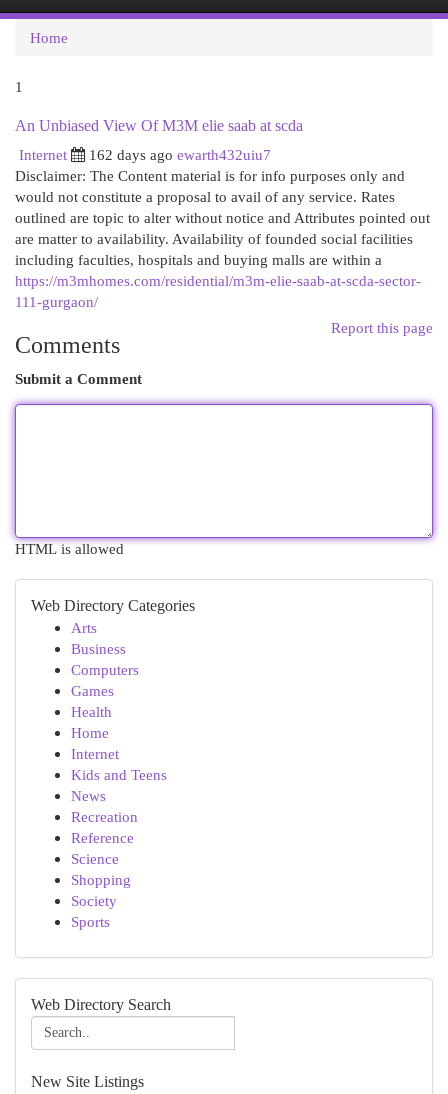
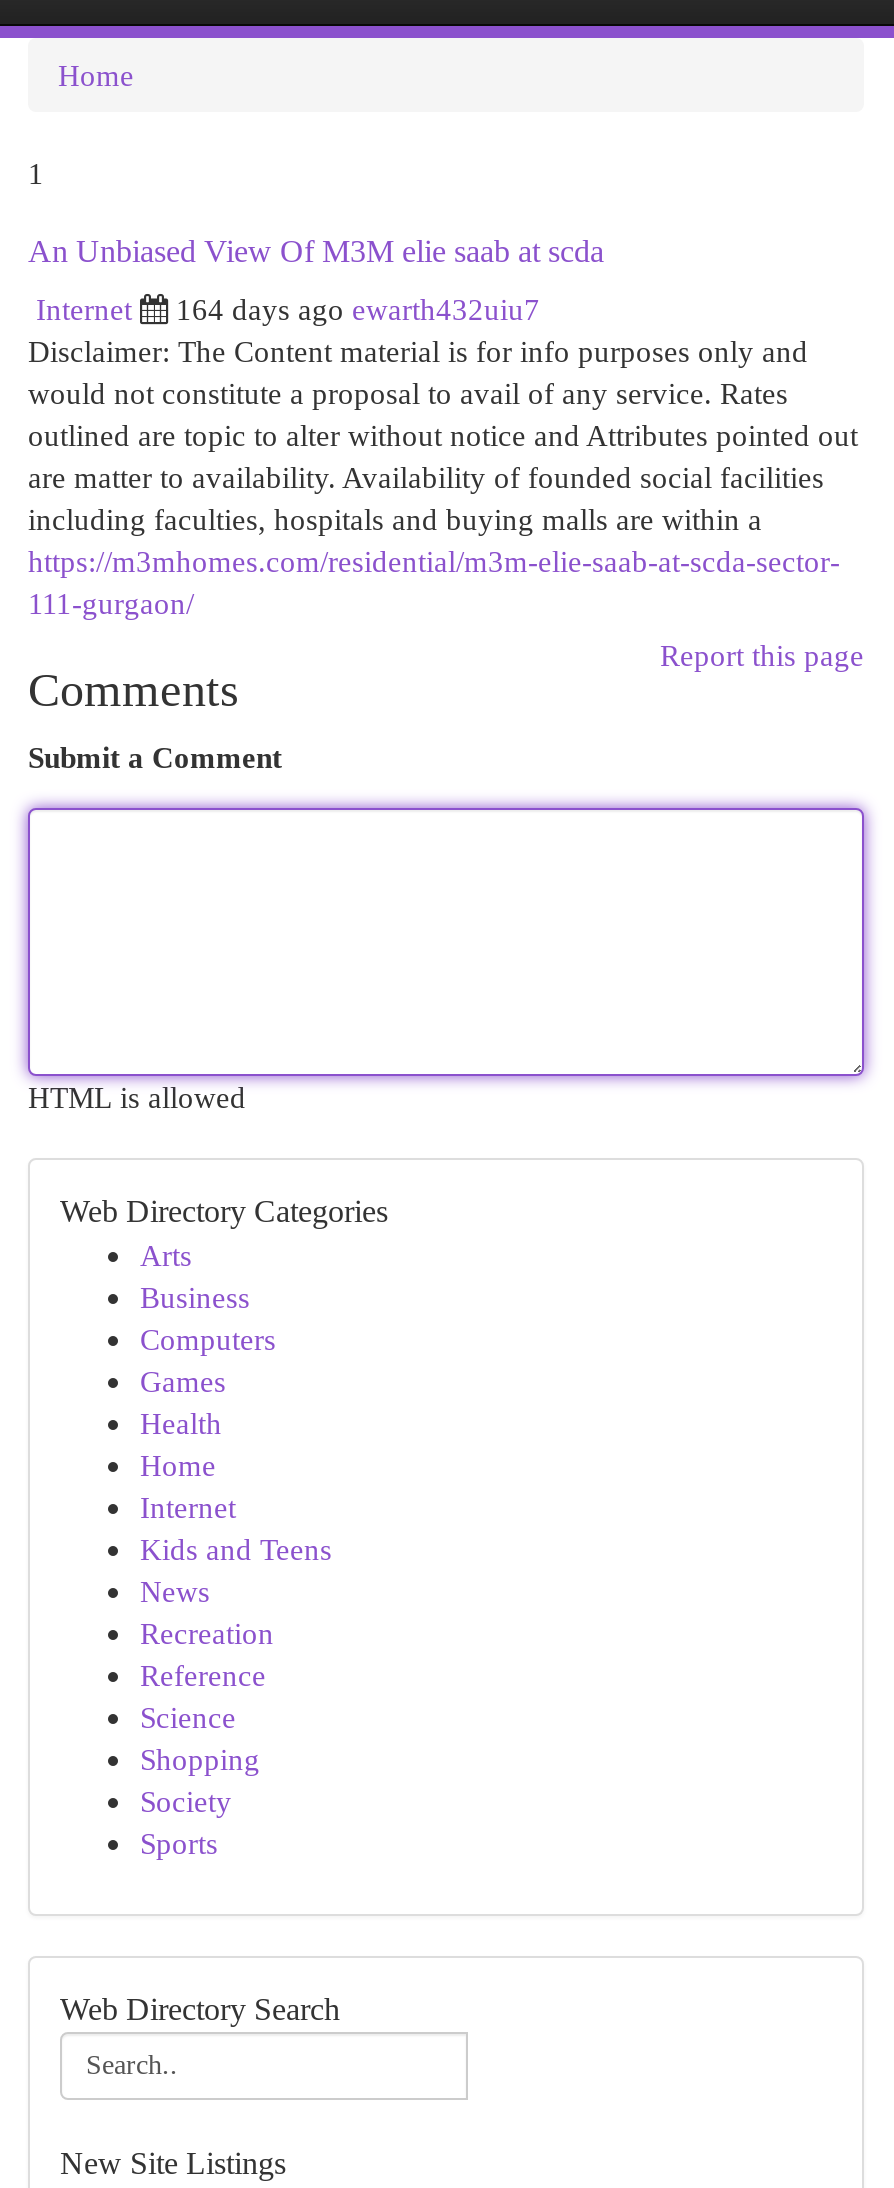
[89,146,271,163] 162 days ago ewarth432uiu7 -> [176,292,540,326] 164 days ago ewarth432uiu7

